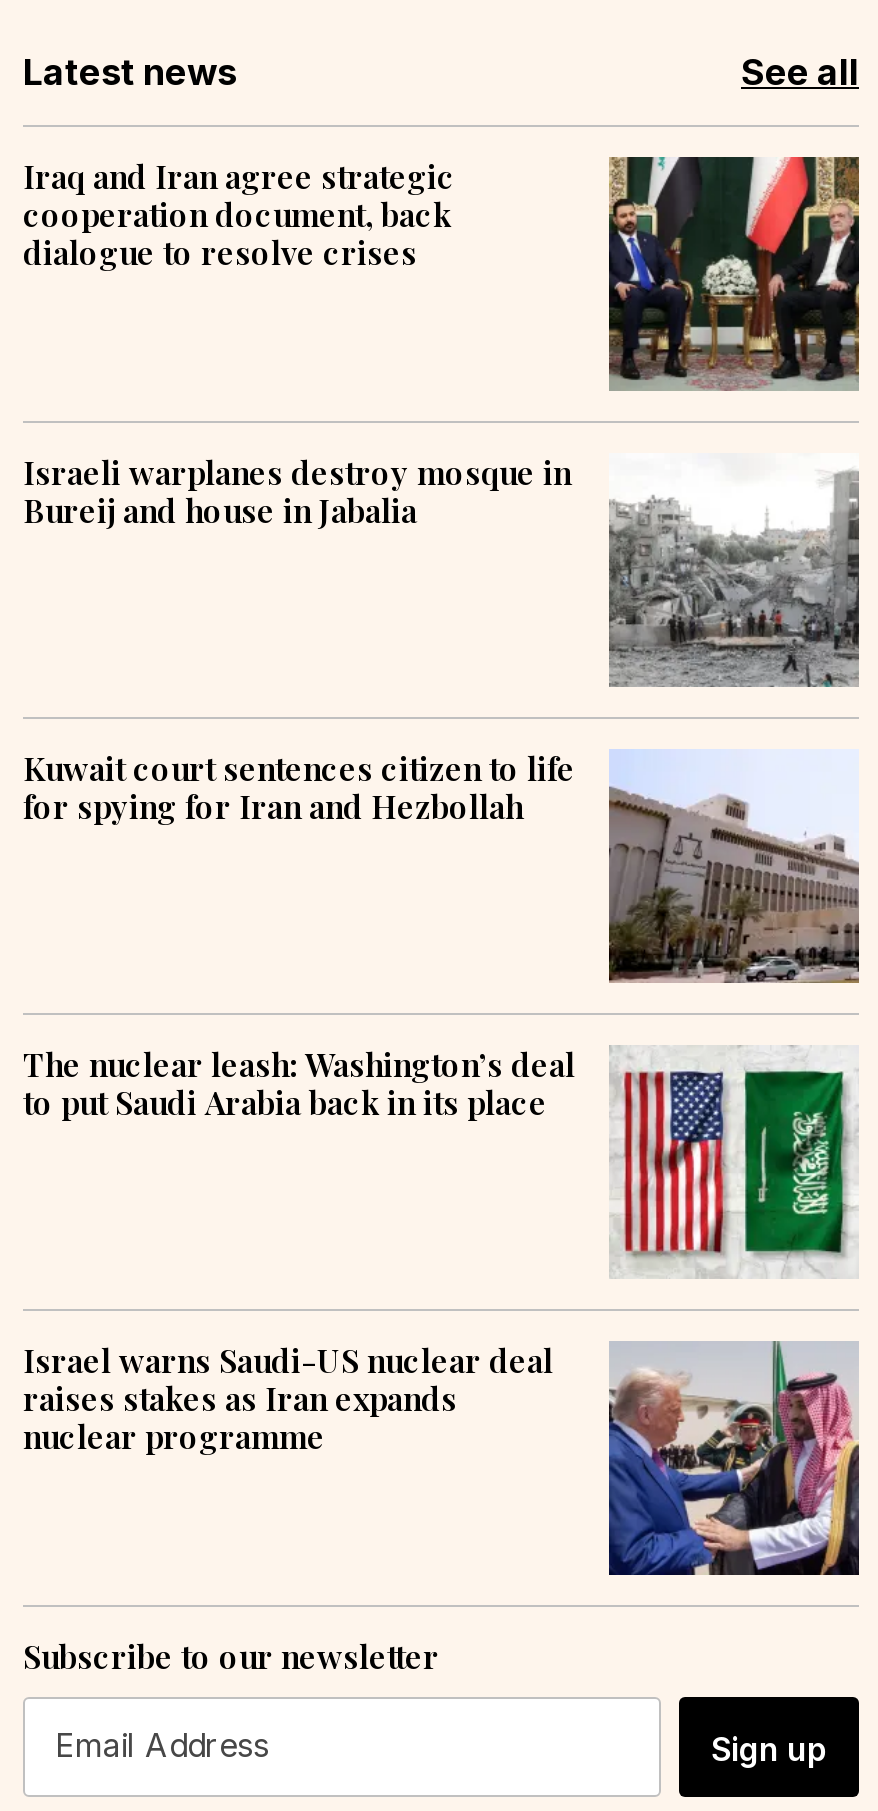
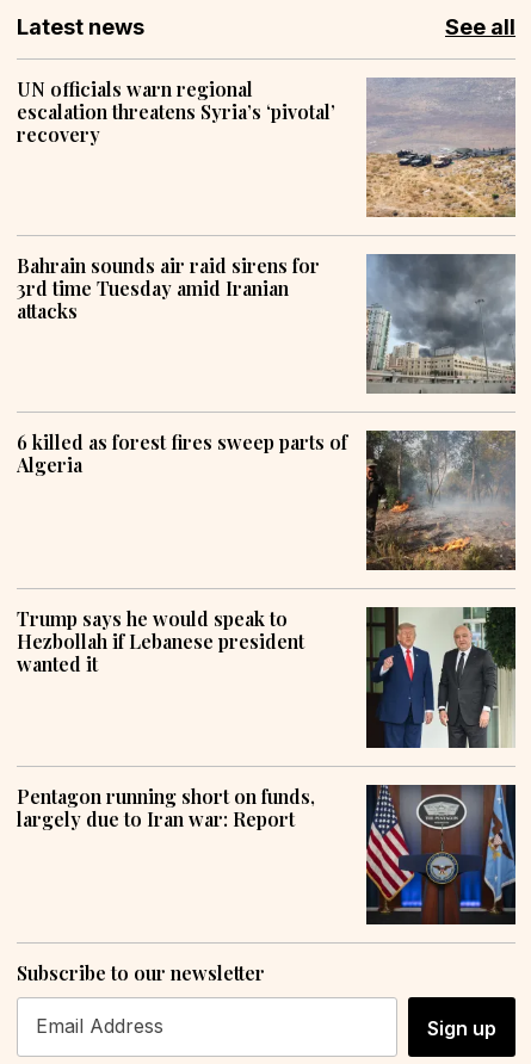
[23,155,455,273] Iraq and Iran agree strategic | cooperation document, back | dialogue to resolve crises -> [17,77,335,147] UN officials warn regional | escalation threatens Syria’s ‘pivotal’ | recovery
[607,156,859,390] [image] -> [365,78,515,217] [image]
[23,451,859,684] [image] | Israeli warplanes destroy mosque in | Bureij and house in Jabalia -> [17,253,517,394] [image] | Bahrain sounds air raid sirens for | 3rd time Tuesday amid Iranian | attacks
[23,747,859,984] [image] | Kuwait court sentences citizen to life | for spying for Iran and Hezbollah -> [17,429,517,570] [image] | 6 killed as forest fires sweep parts of | Algeria
[23,1043,575,1123] The nuclear leash: Washington’s deal | to put Saudi Arabia back in its place -> [17,607,304,677] Trump says he would speak to | Hezbollah if Lebanese president | wanted it
[609,1044,859,1280] [image] -> [365,606,517,749] [image]
[23,1339,553,1457] Israel warns Saudi-US nuclear deal | raises stakes as Iran expands | nuclear programme -> [17,783,315,831] Pentagon running short on funds, | largely due to Iran war: Report
[607,1342,859,1578] [image] -> [365,784,517,926] [image]

